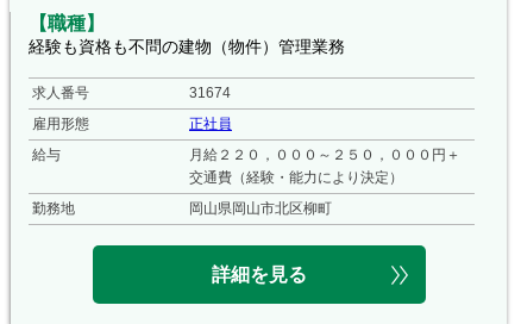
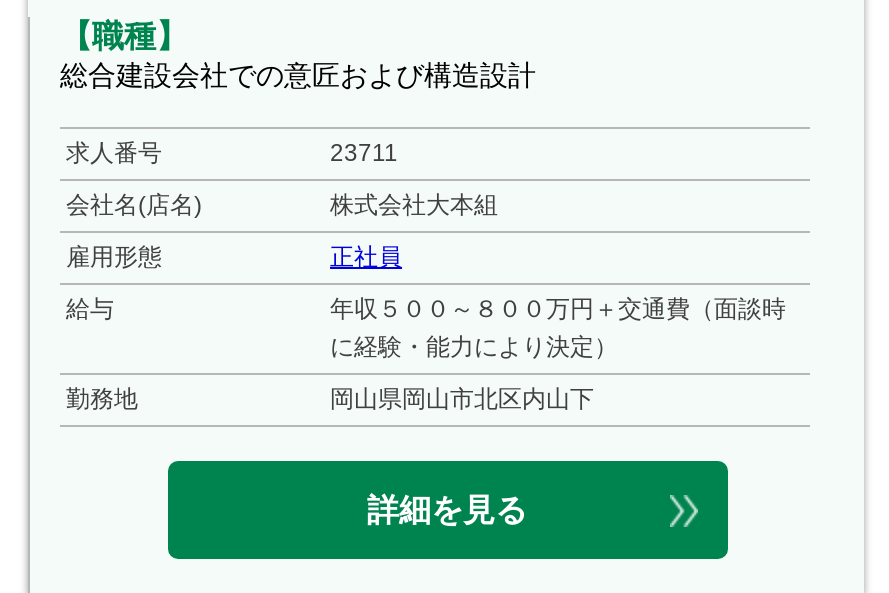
[29,38,345,57] 経験も資格も不問の建物（物件）管理業務 -> [60,60,536,92] 総合建設会社での意匠および構造設計
[189,85,231,102] 31674 -> [66,140,498,220] 23711 | 会社名(店名) | 株式会社大本組
[189,147,460,186] 月給２２０，０００～２５０，０００円＋ | 交通費（経験・能力により決定） -> [330,296,786,362] 年収５００～８００万円＋交通費（面談時 | に経験・能力により決定）
[189,201,332,217] 岡山県岡山市北区柳町 -> [330,386,594,414] 岡山県岡山市北区内山下

